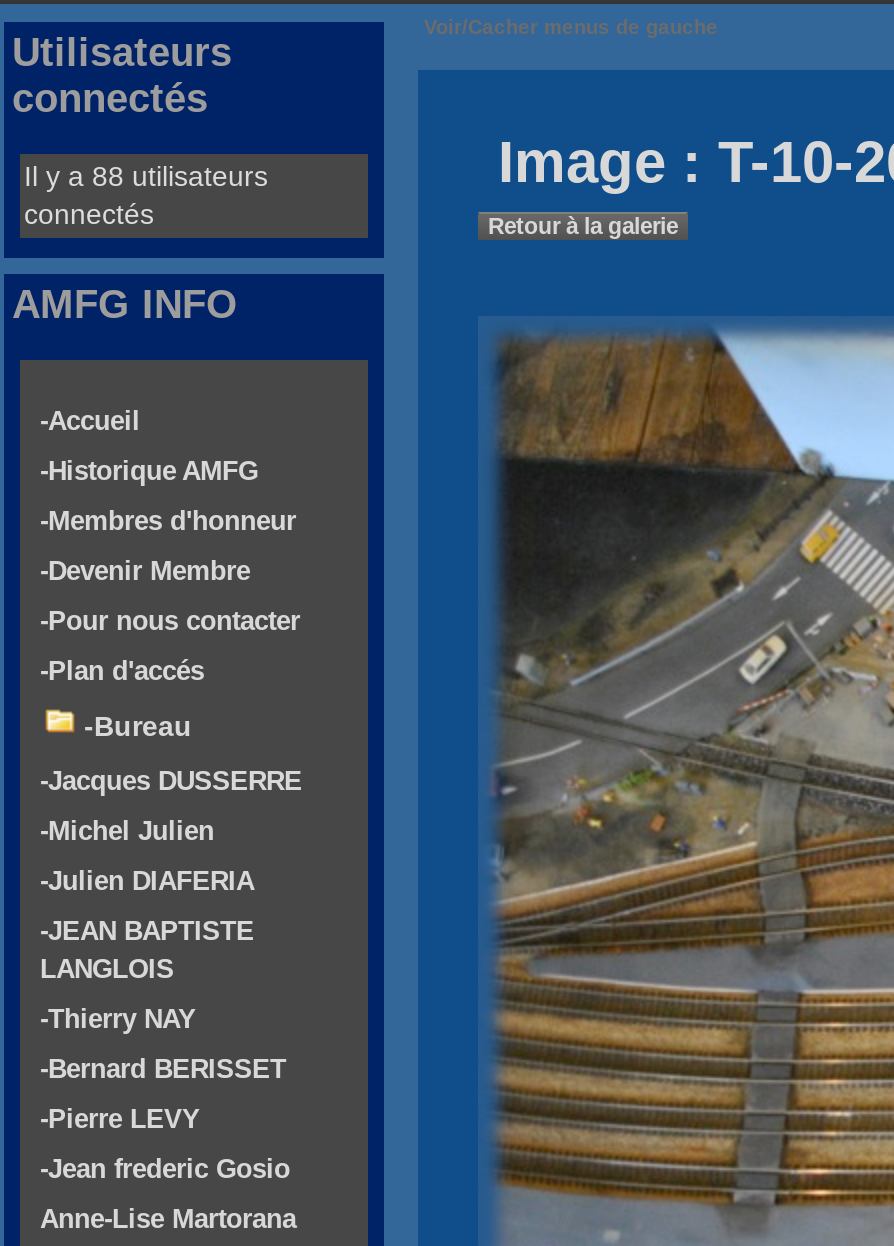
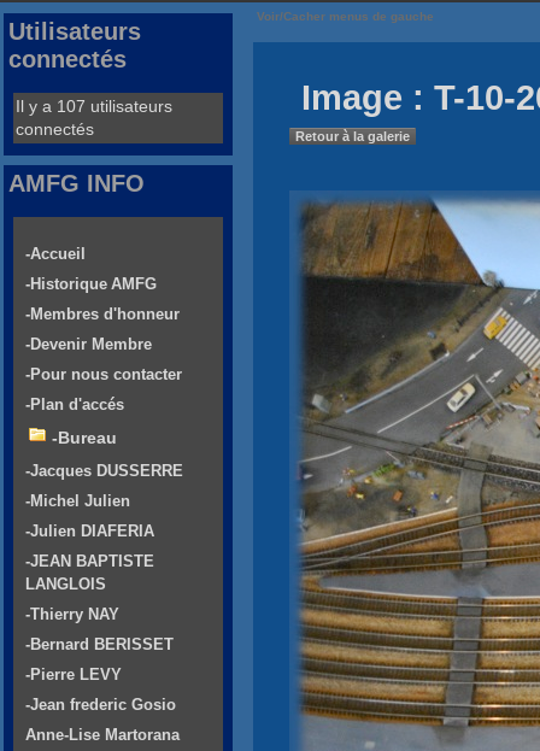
[24,161,268,193] Il y a 88 utilisateurs -> [16,97,172,116] Il y a 107 utilisateurs

